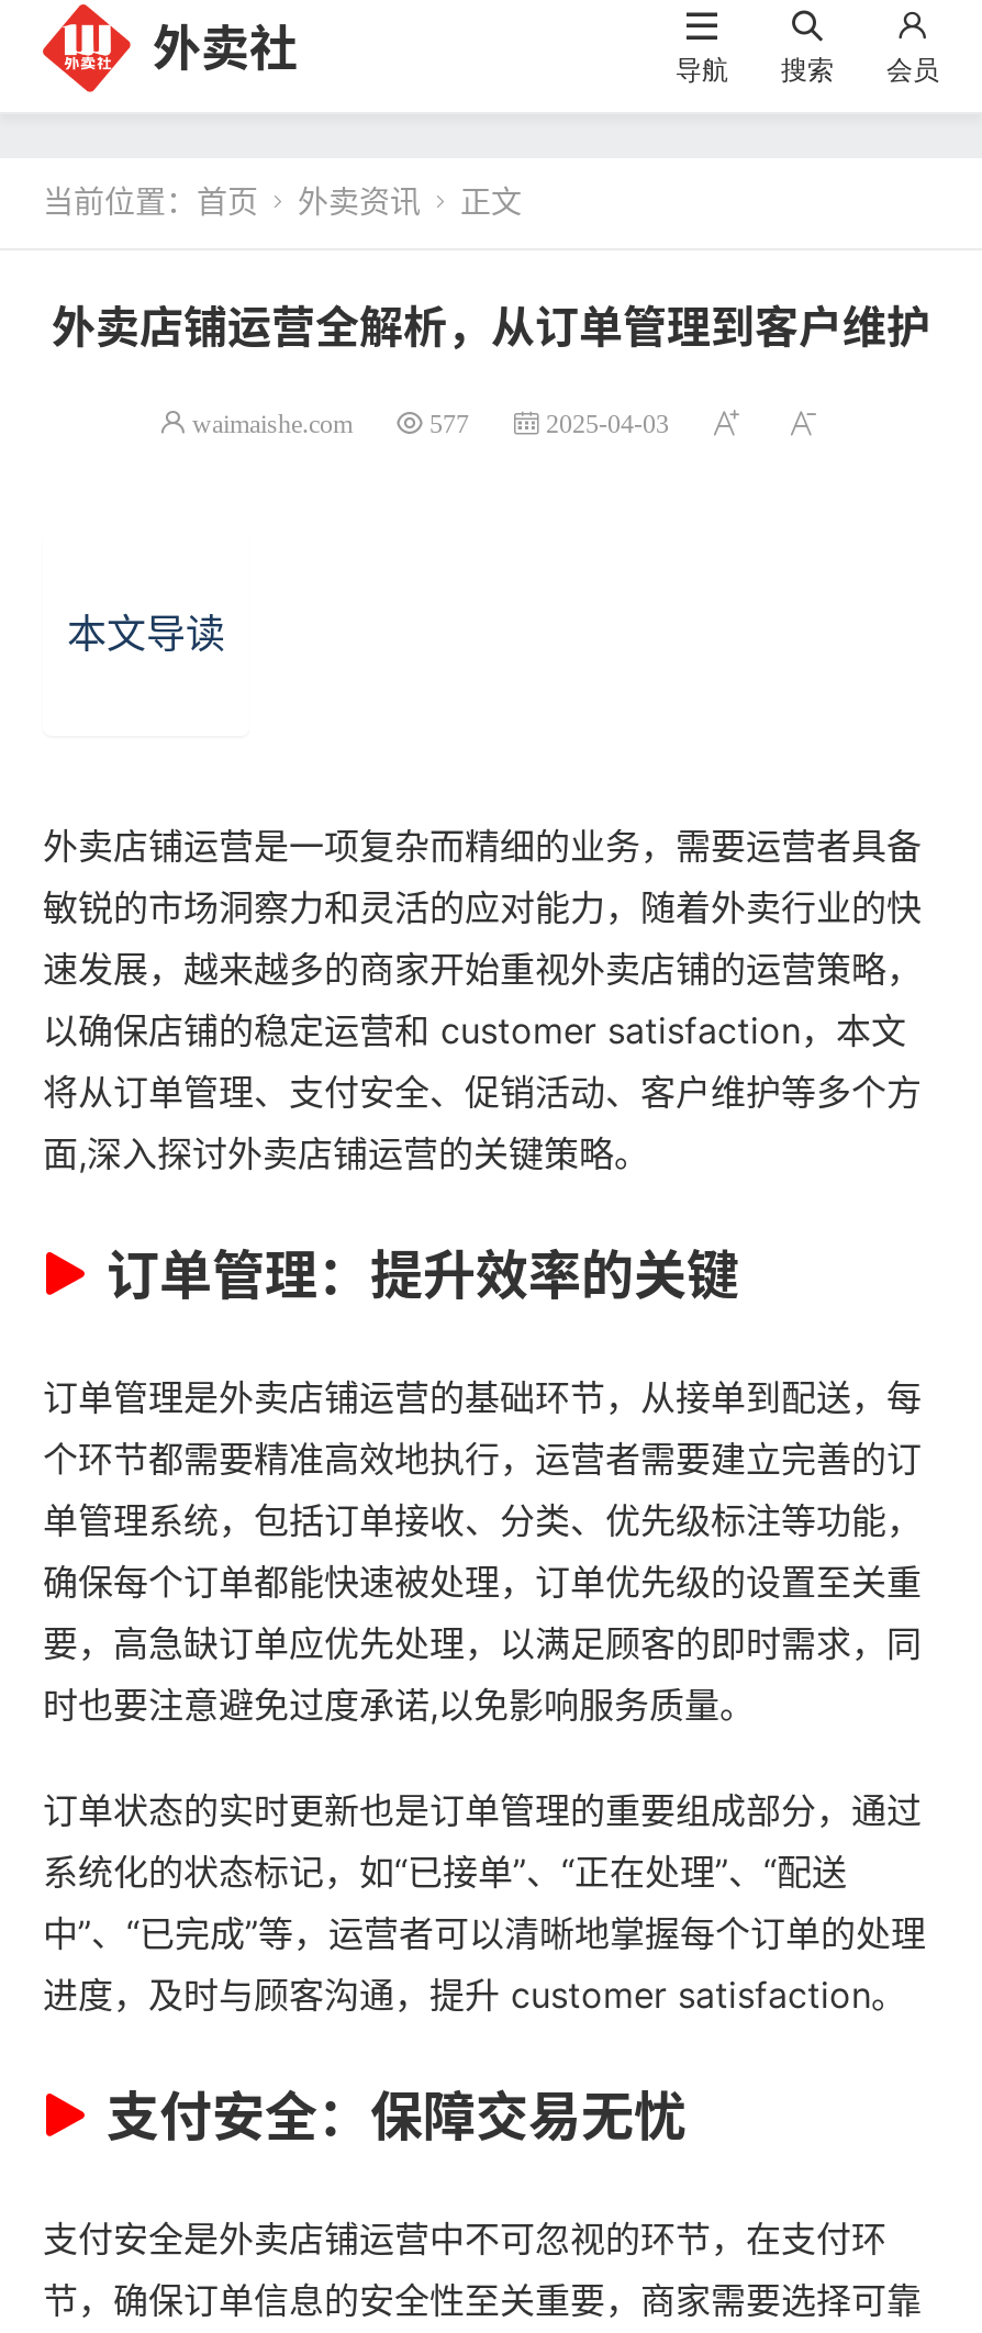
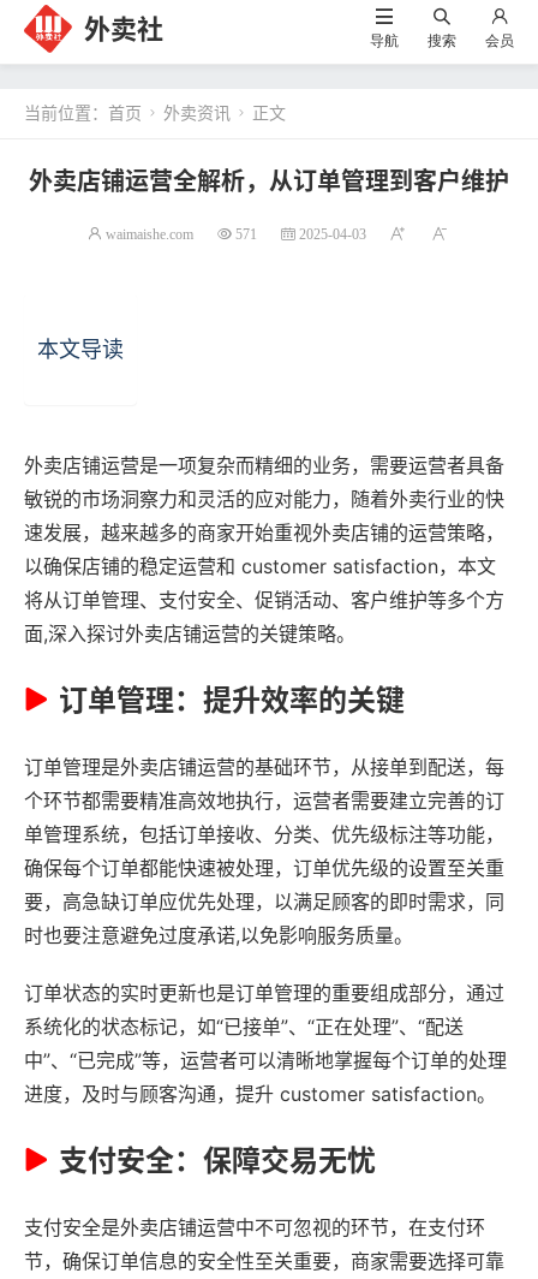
[429,409,469,437] 577 -> [235,226,257,242] 571

